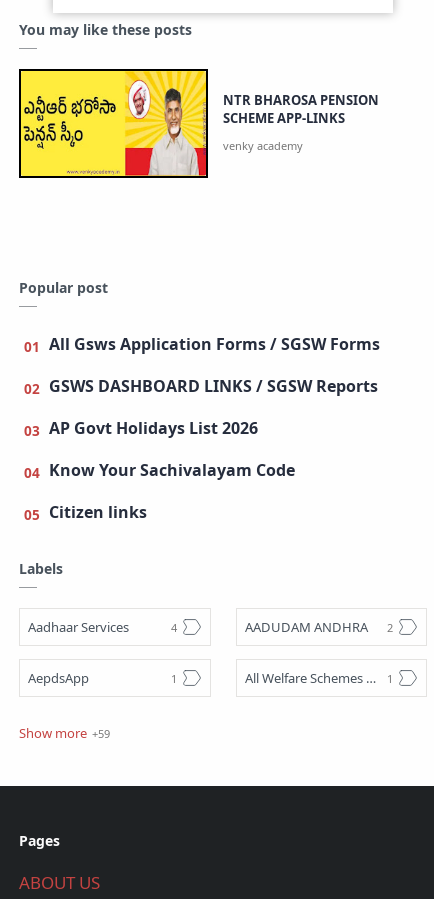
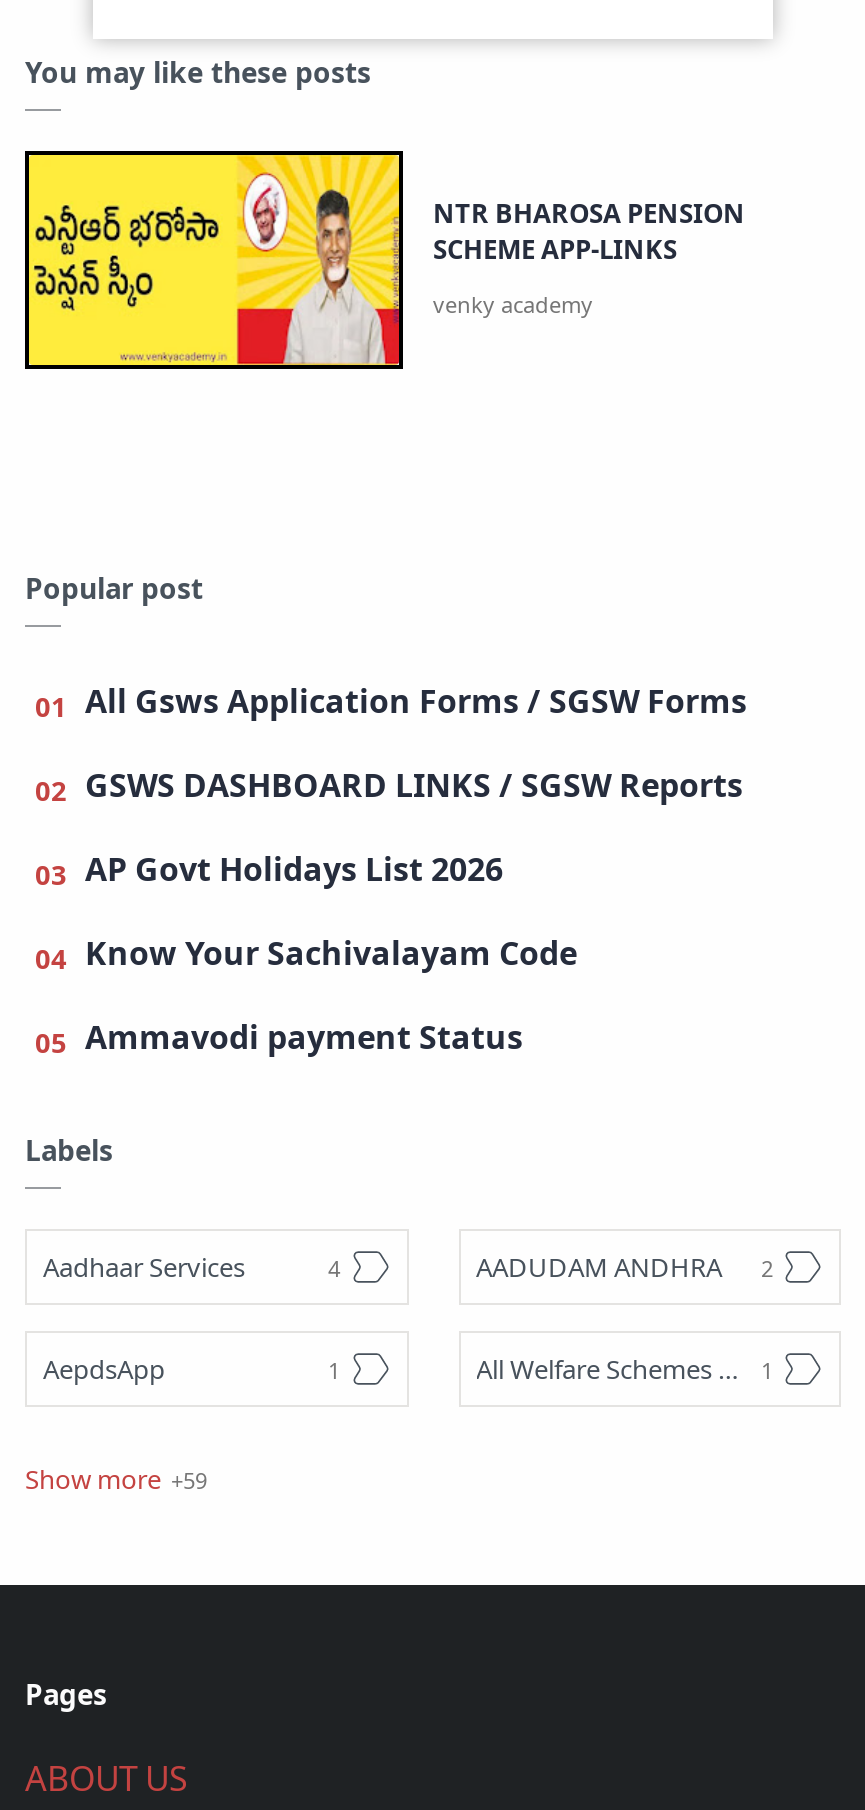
[49,501,147,523] Citizen links -> [85,1015,523,1059] Ammavodi payment Status

